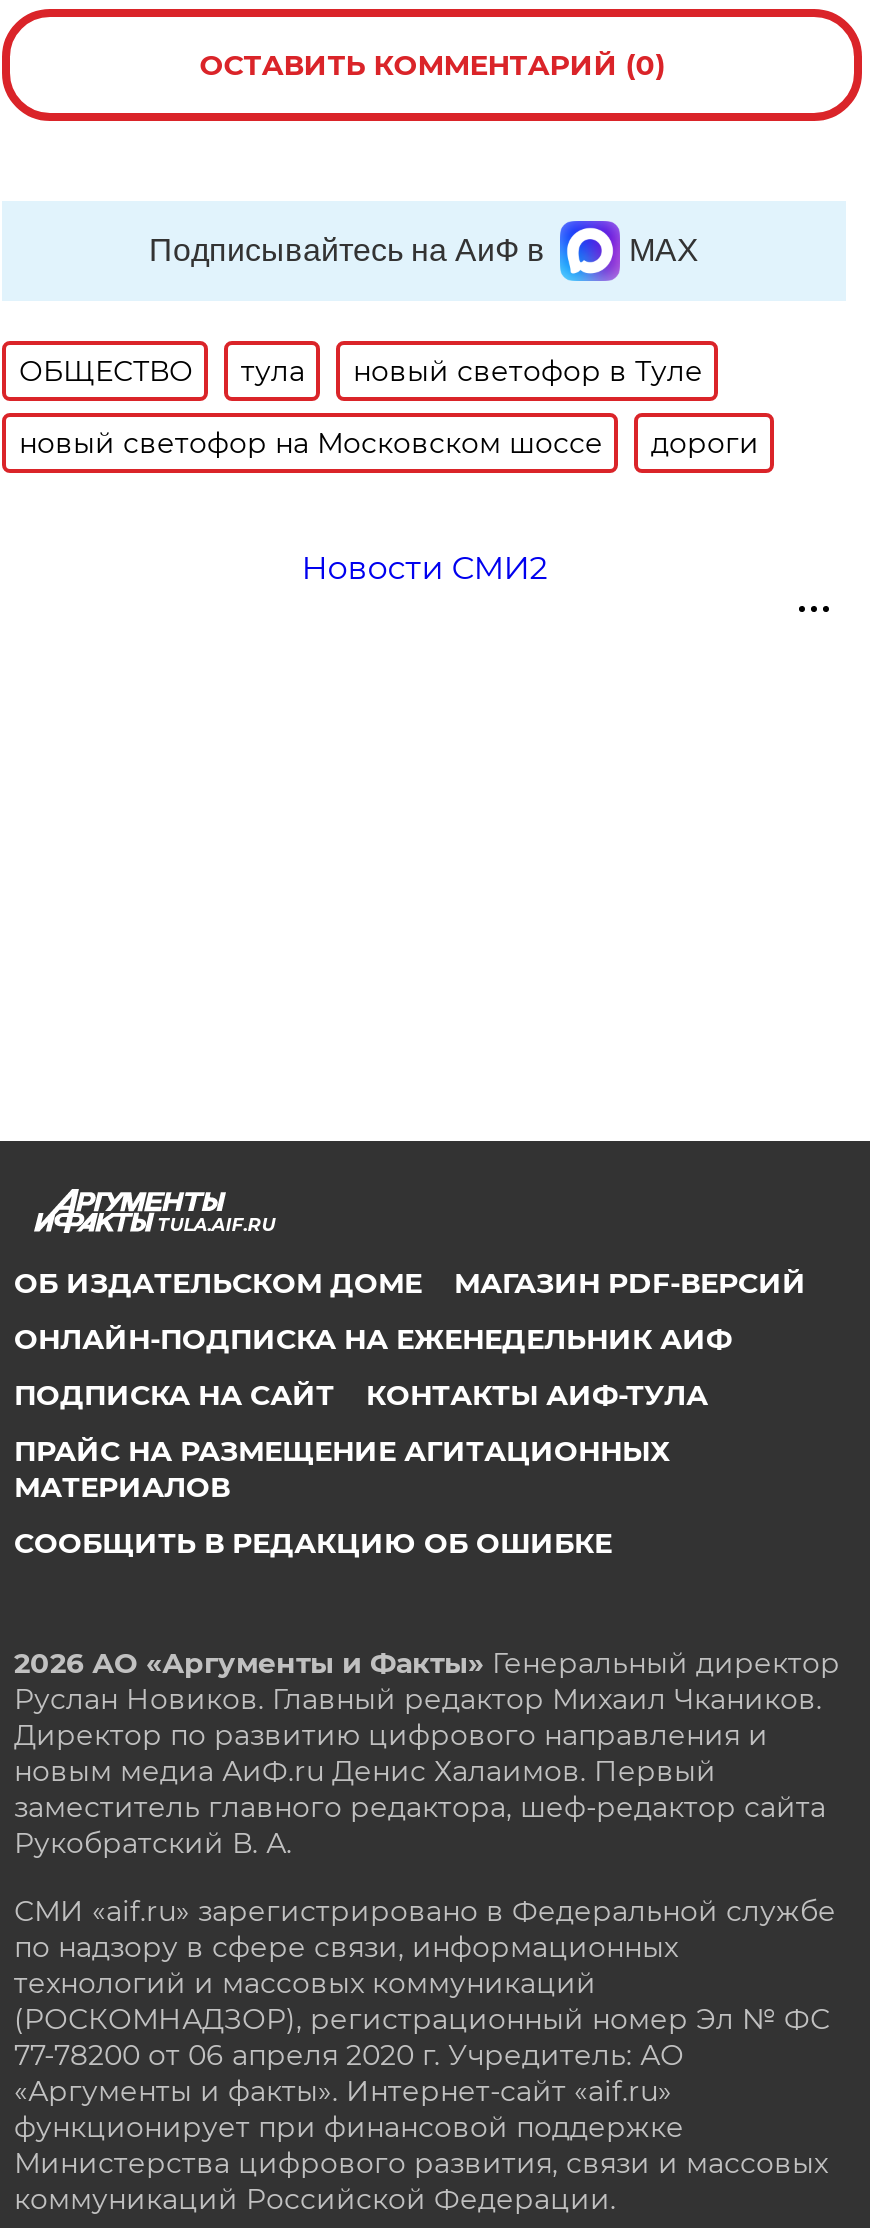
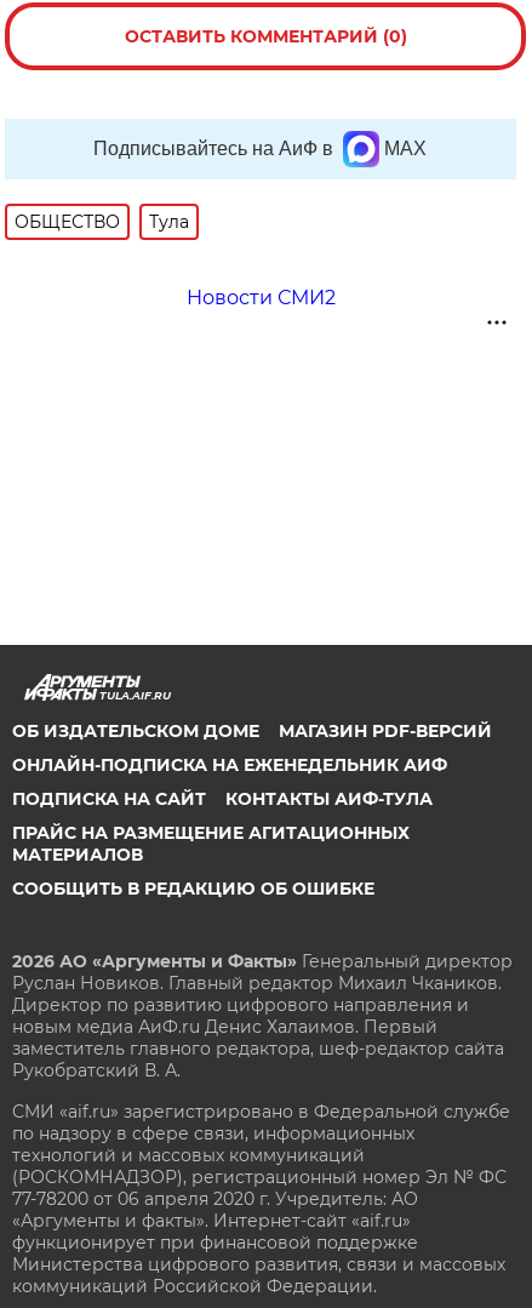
[19,354,759,462] тула | новый светофор в Туле | новый светофор на Московском шоссе | дороги -> [150,212,190,233] Тула

